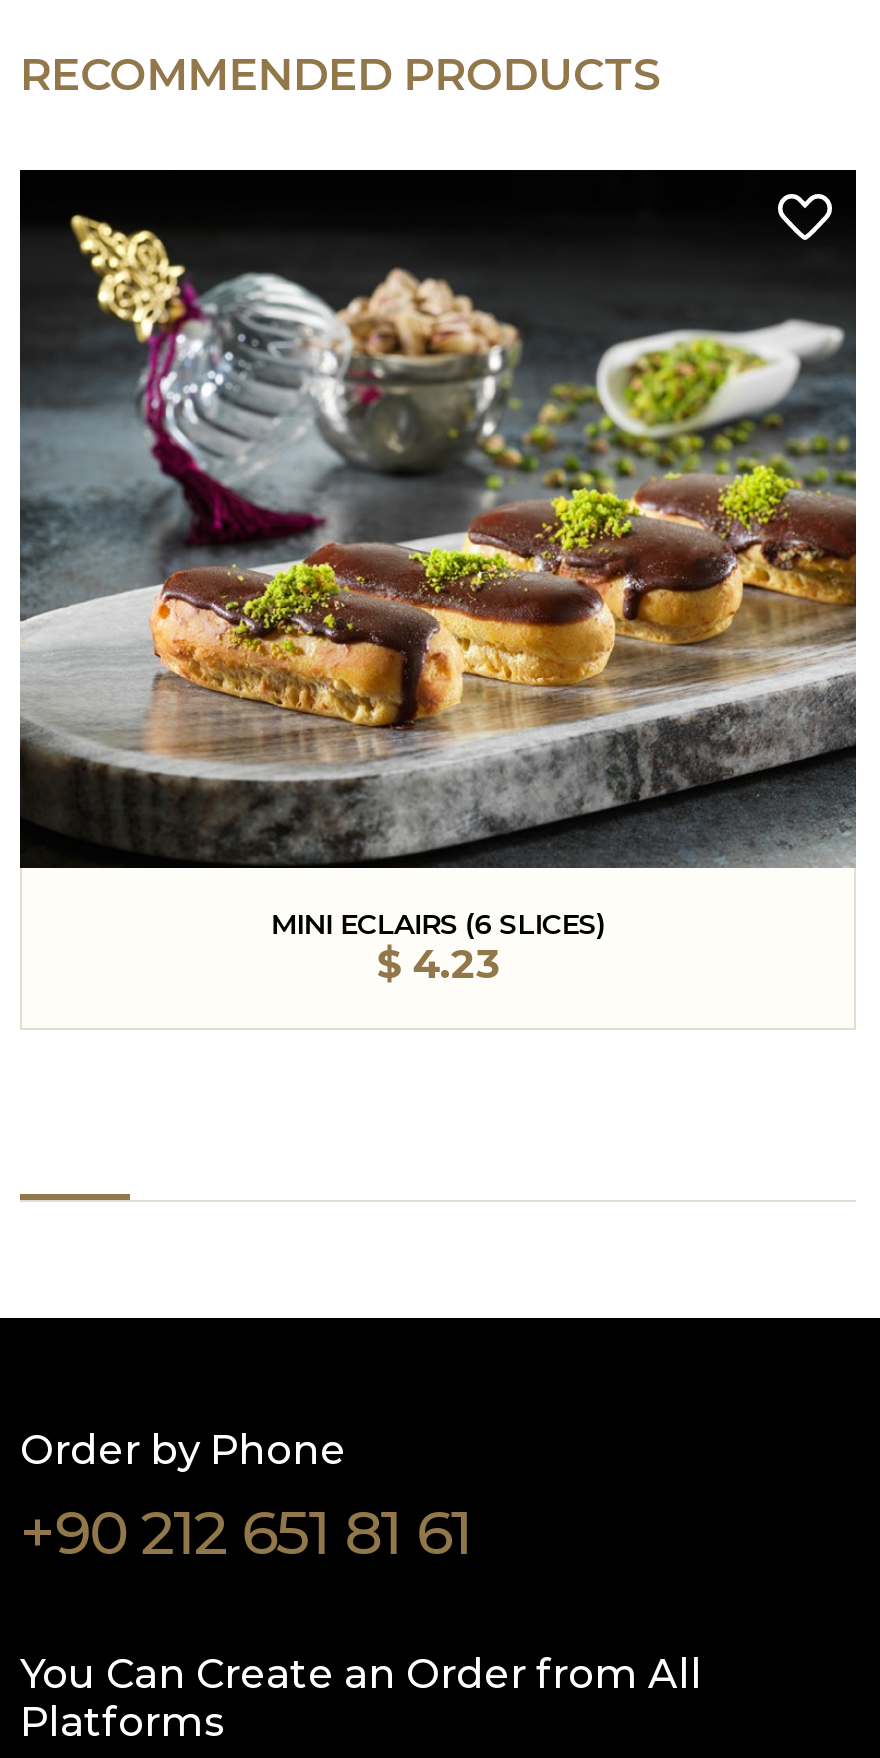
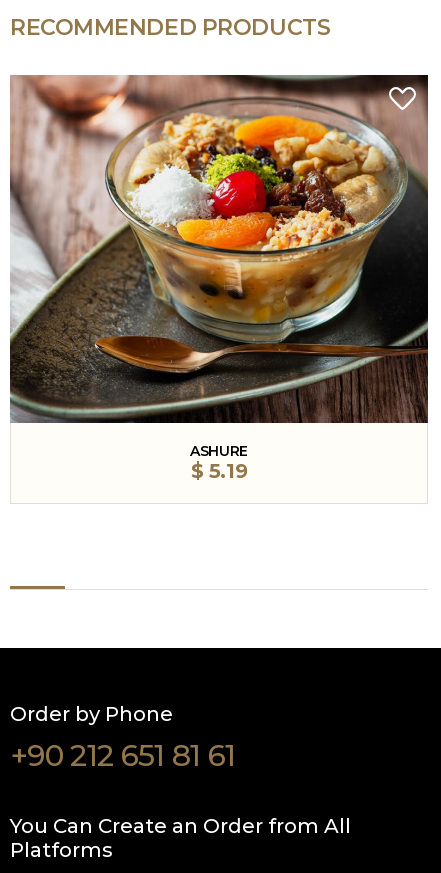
[18,168,858,987] [image] | MINI ECLAIRS (6 SLICES) | $4.23 -> [9,74,429,483] [image] | ASHURE | $5.19

